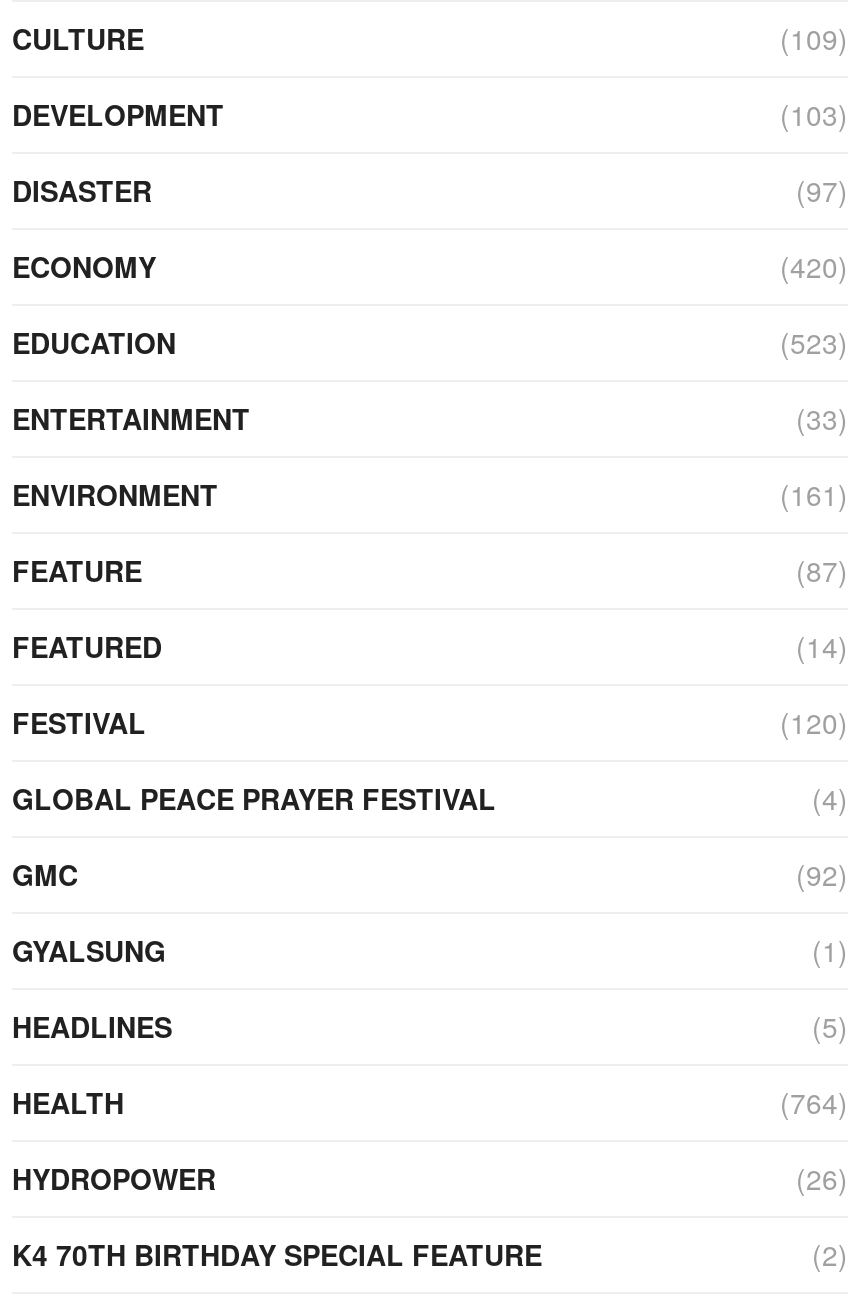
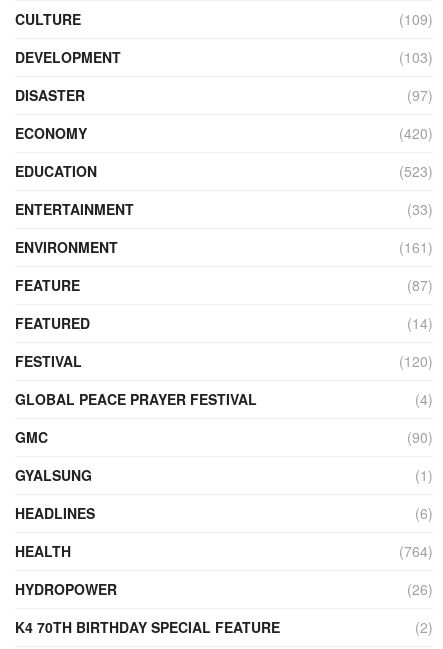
[796,855,848,895] (92) -> [407,427,433,447] (90)
[812,1007,848,1047] (5) -> [415,503,433,523] (6)

